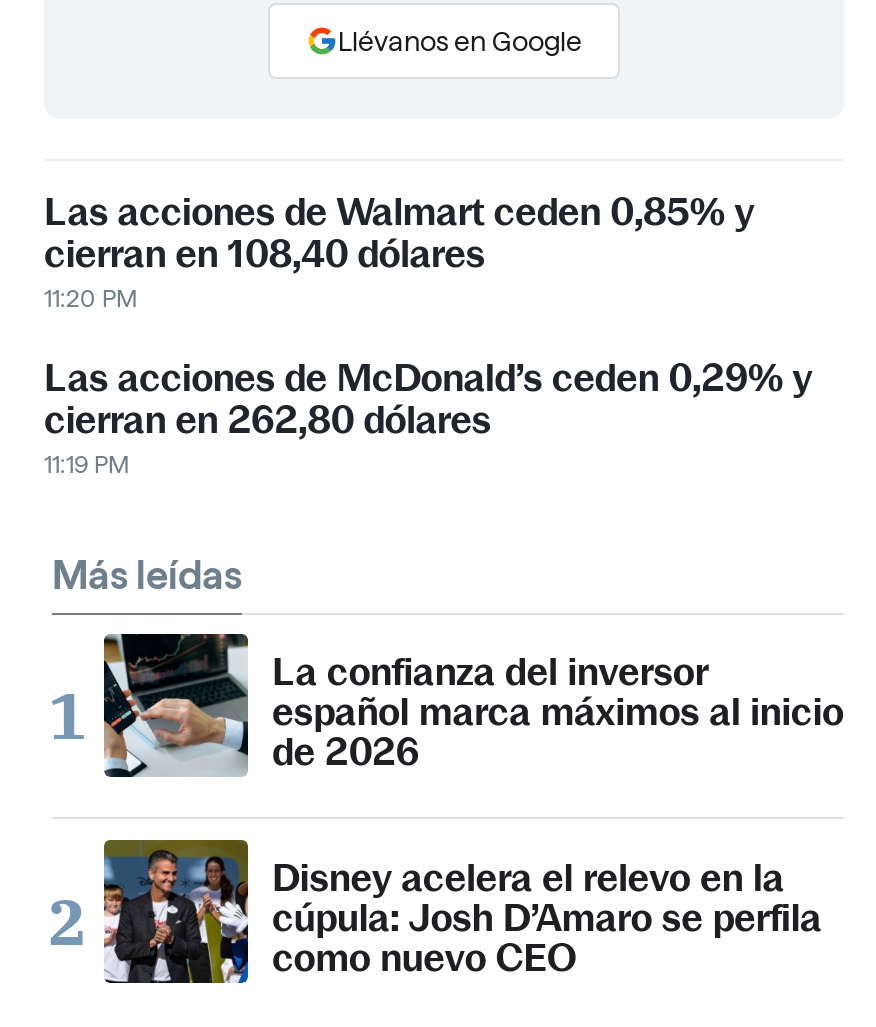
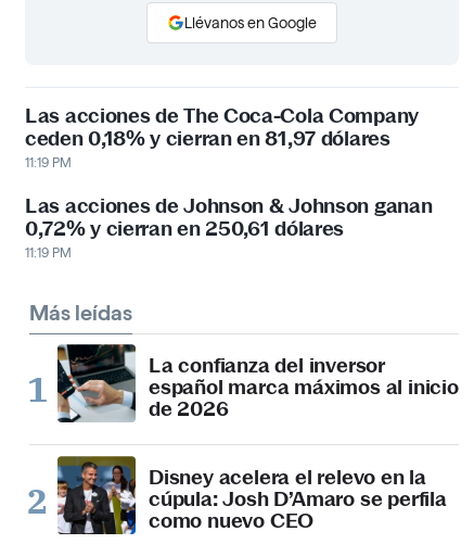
[44,189,754,311] Las acciones de Walmart ceden 0,85% y | cierran en 108,40 dólares | 11:20 PM -> [25,103,419,170] Las acciones de The Coca-Cola Company | ceden 0,18% y cierran en 81,97 dólares | 11:19 PM
[44,355,812,443] Las acciones de McDonald’s ceden 0,29% y | cierran en 262,80 dólares -> [25,193,432,241] Las acciones de Johnson & Johnson ganan | 0,72% y cierran en 250,61 dólares

